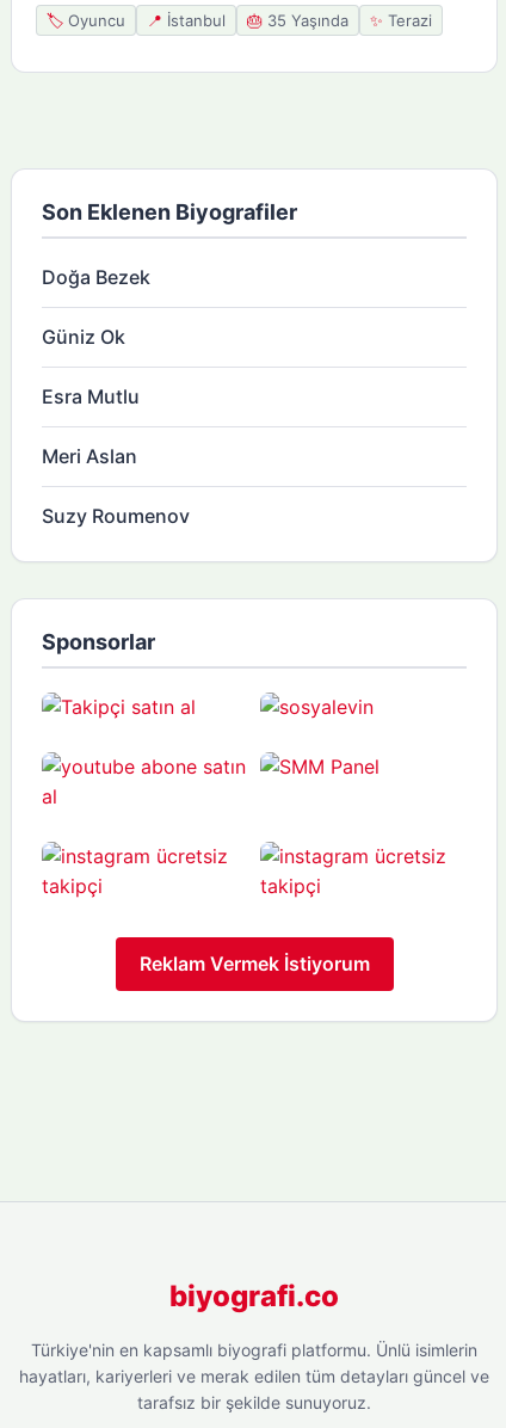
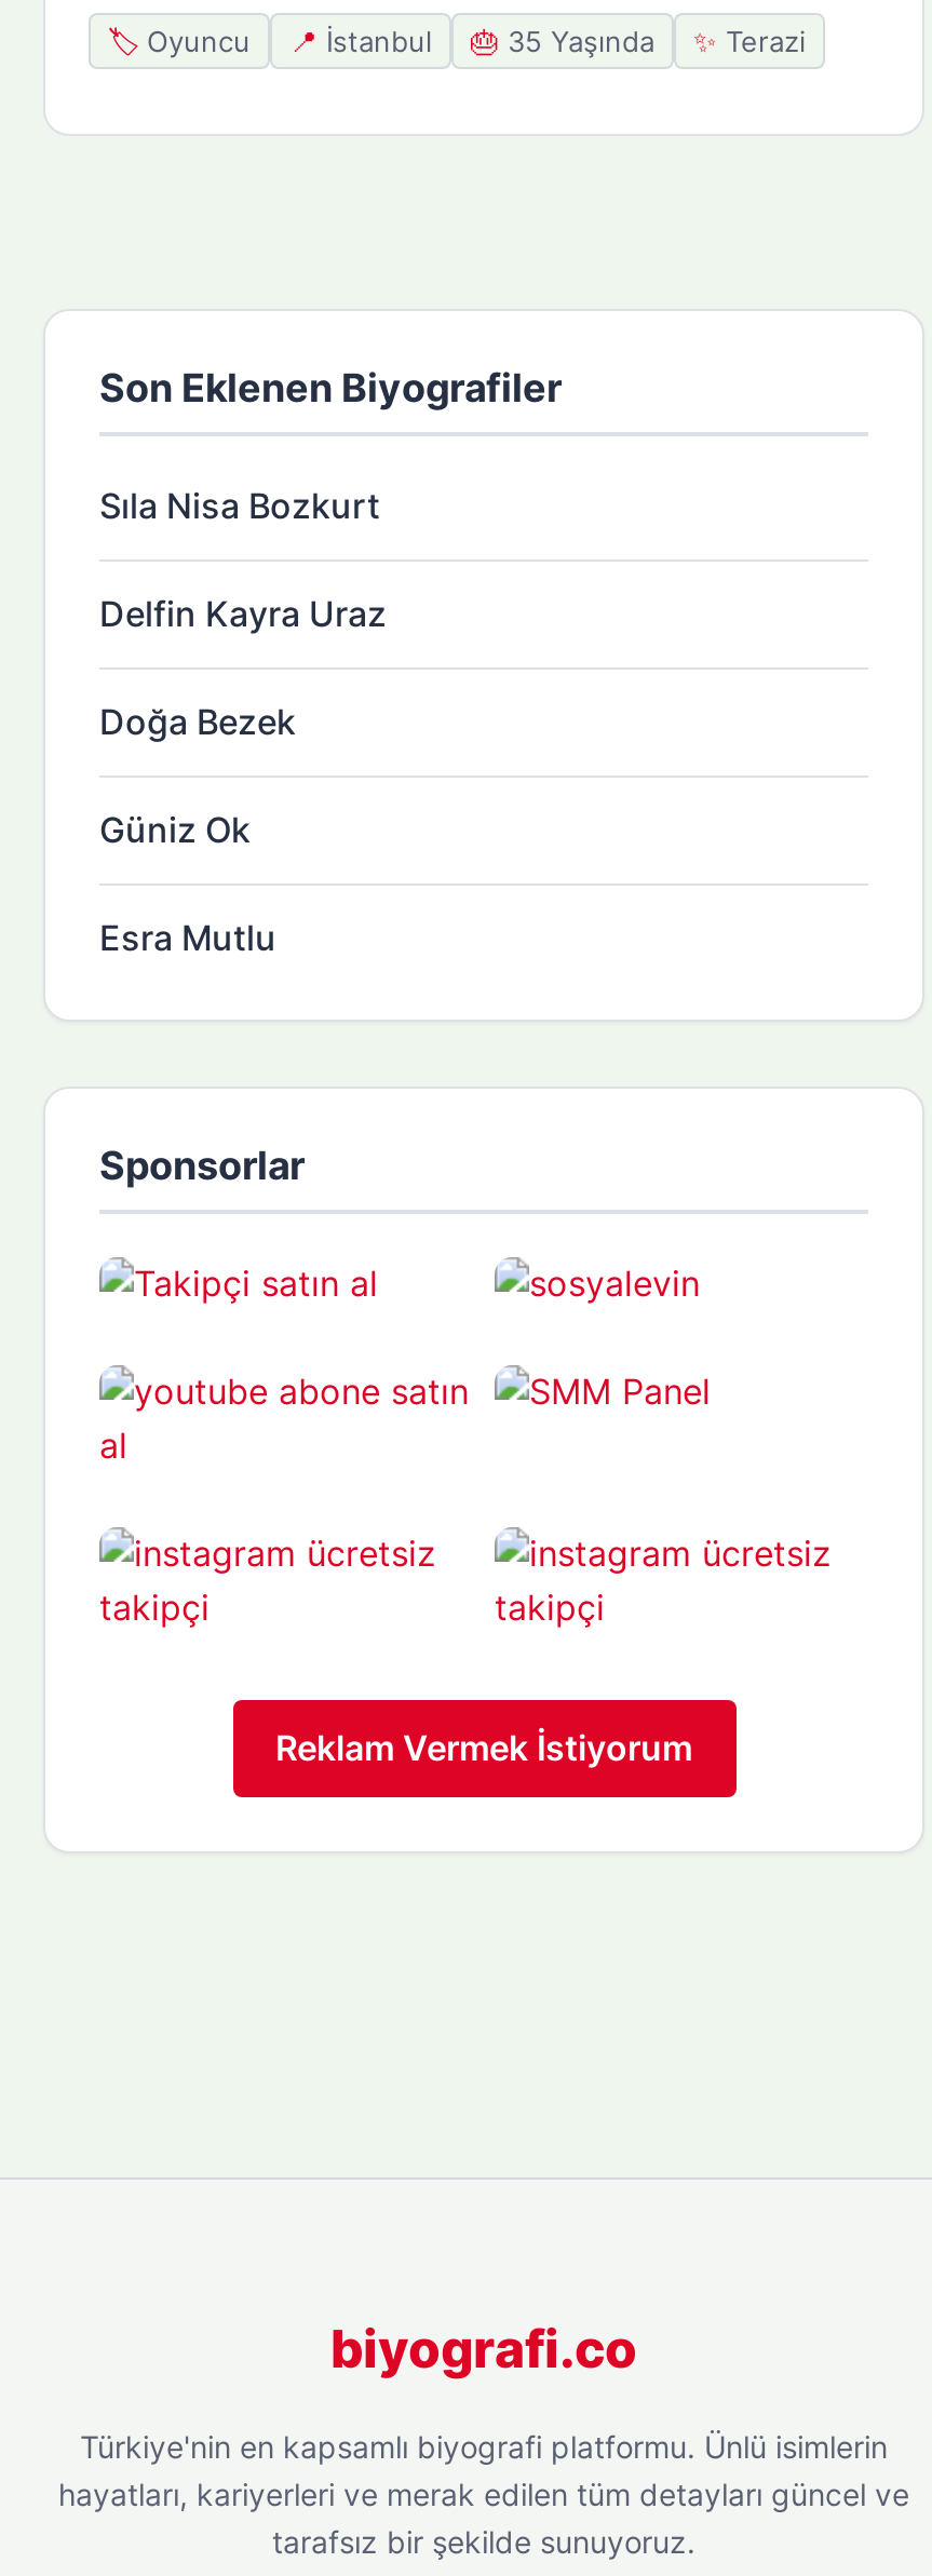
none -> [99,483,387,634] Sıla Nisa Bozkurt | Delfin Kayra Uraz
moved [42,264,150,408] -> [99,699,296,958]: Doğa Bezek | Güniz Ok | Esra Mutlu
[42,444,190,527] Meri Aslan | Suzy Roumenov -> none

